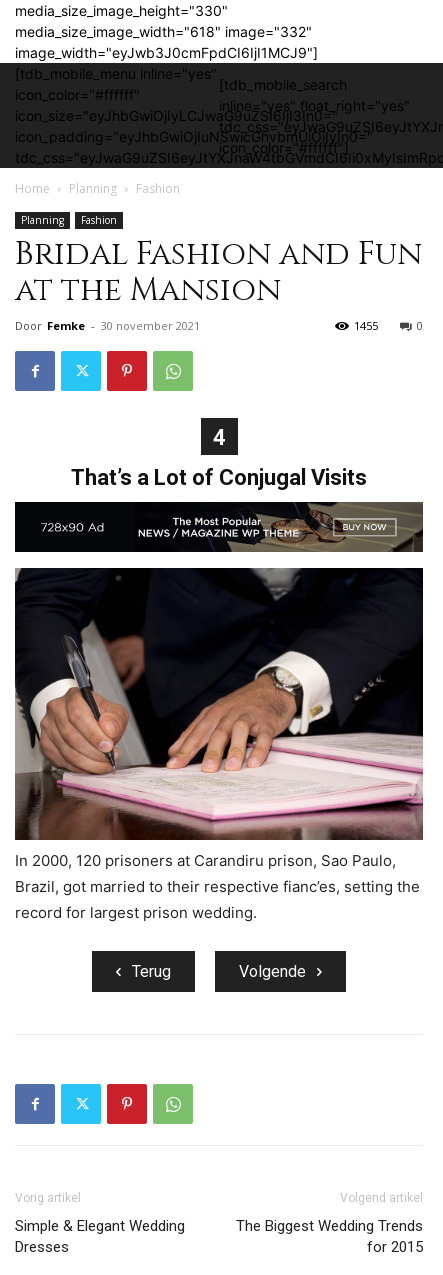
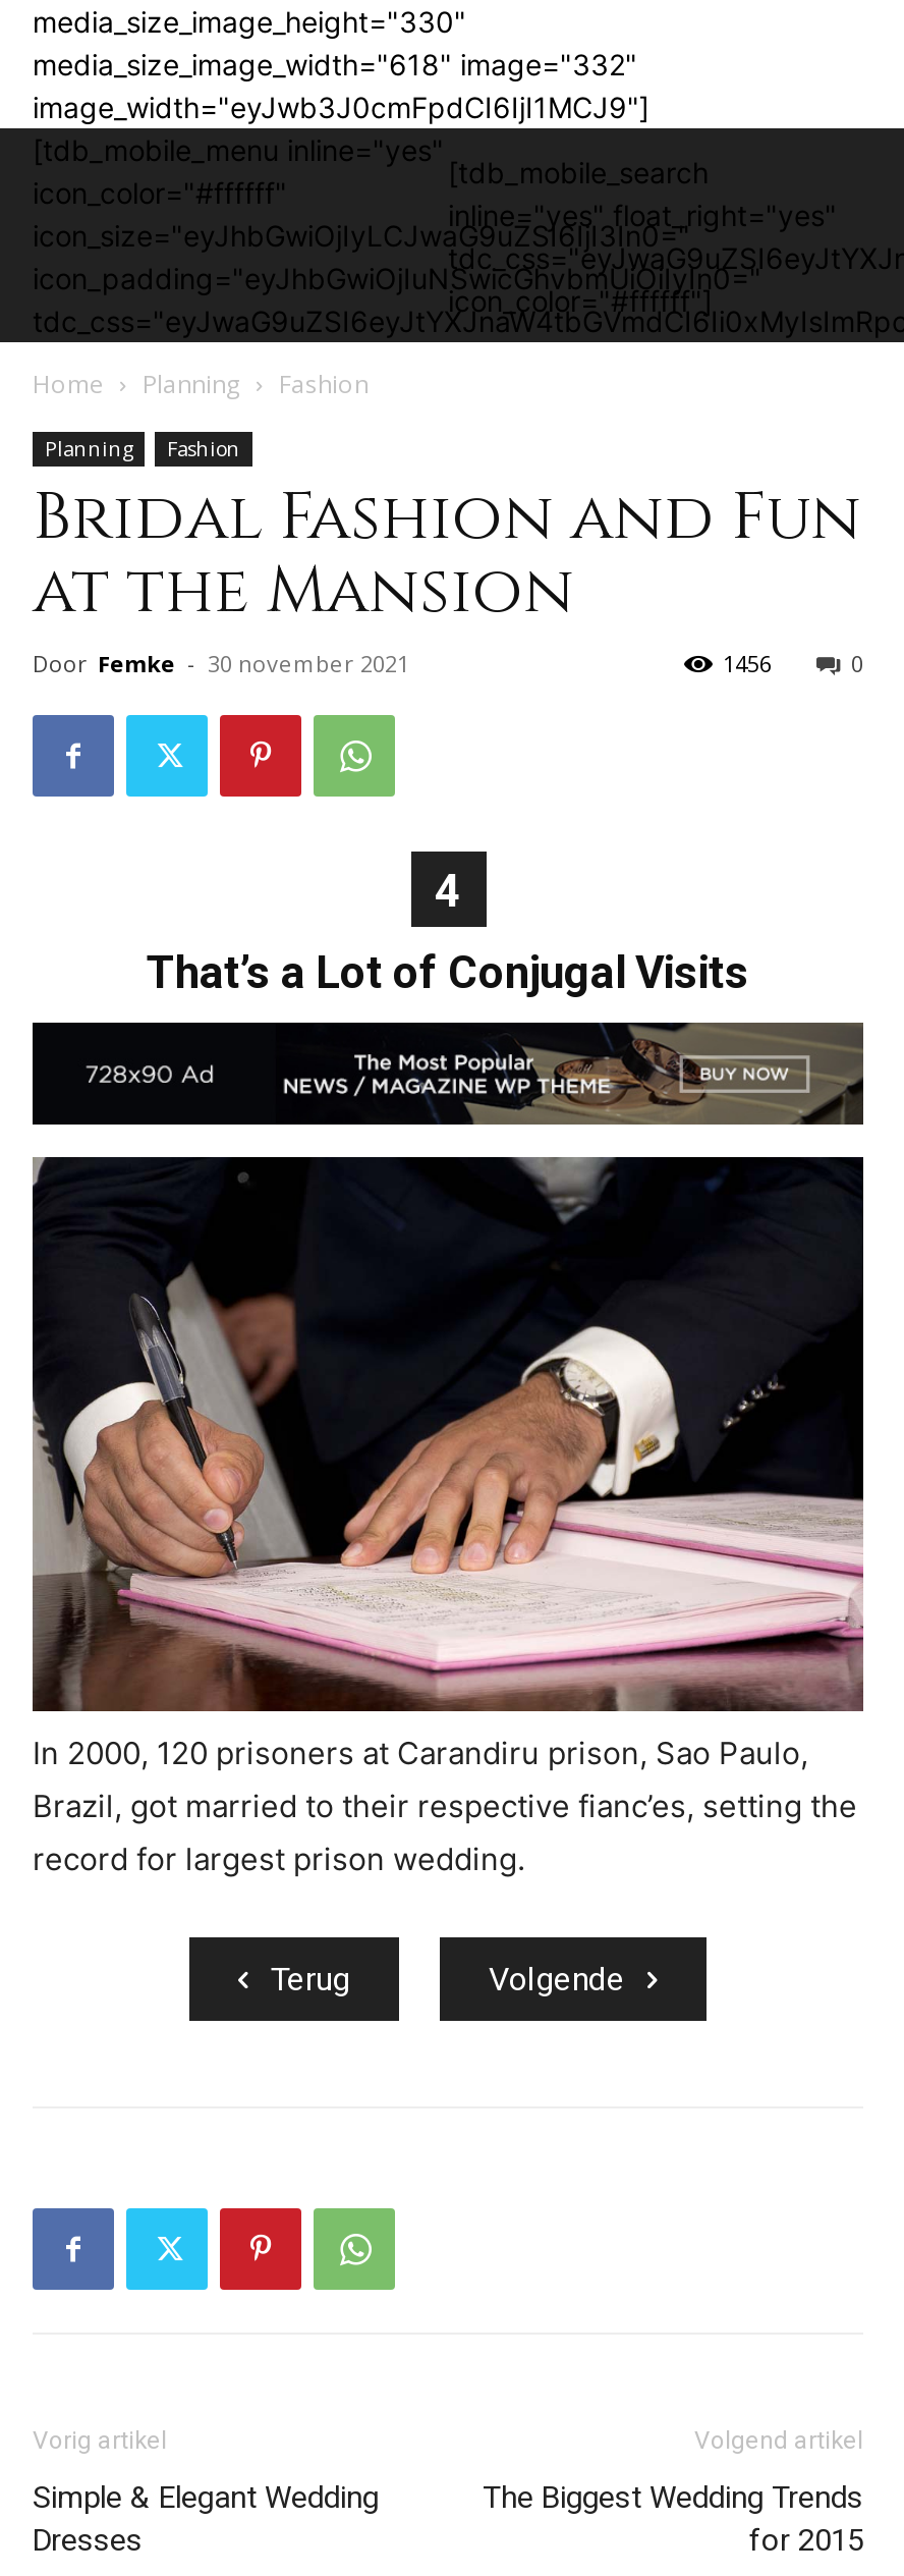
[354,318,378,333] 1455 -> [723,648,772,678] 1456

